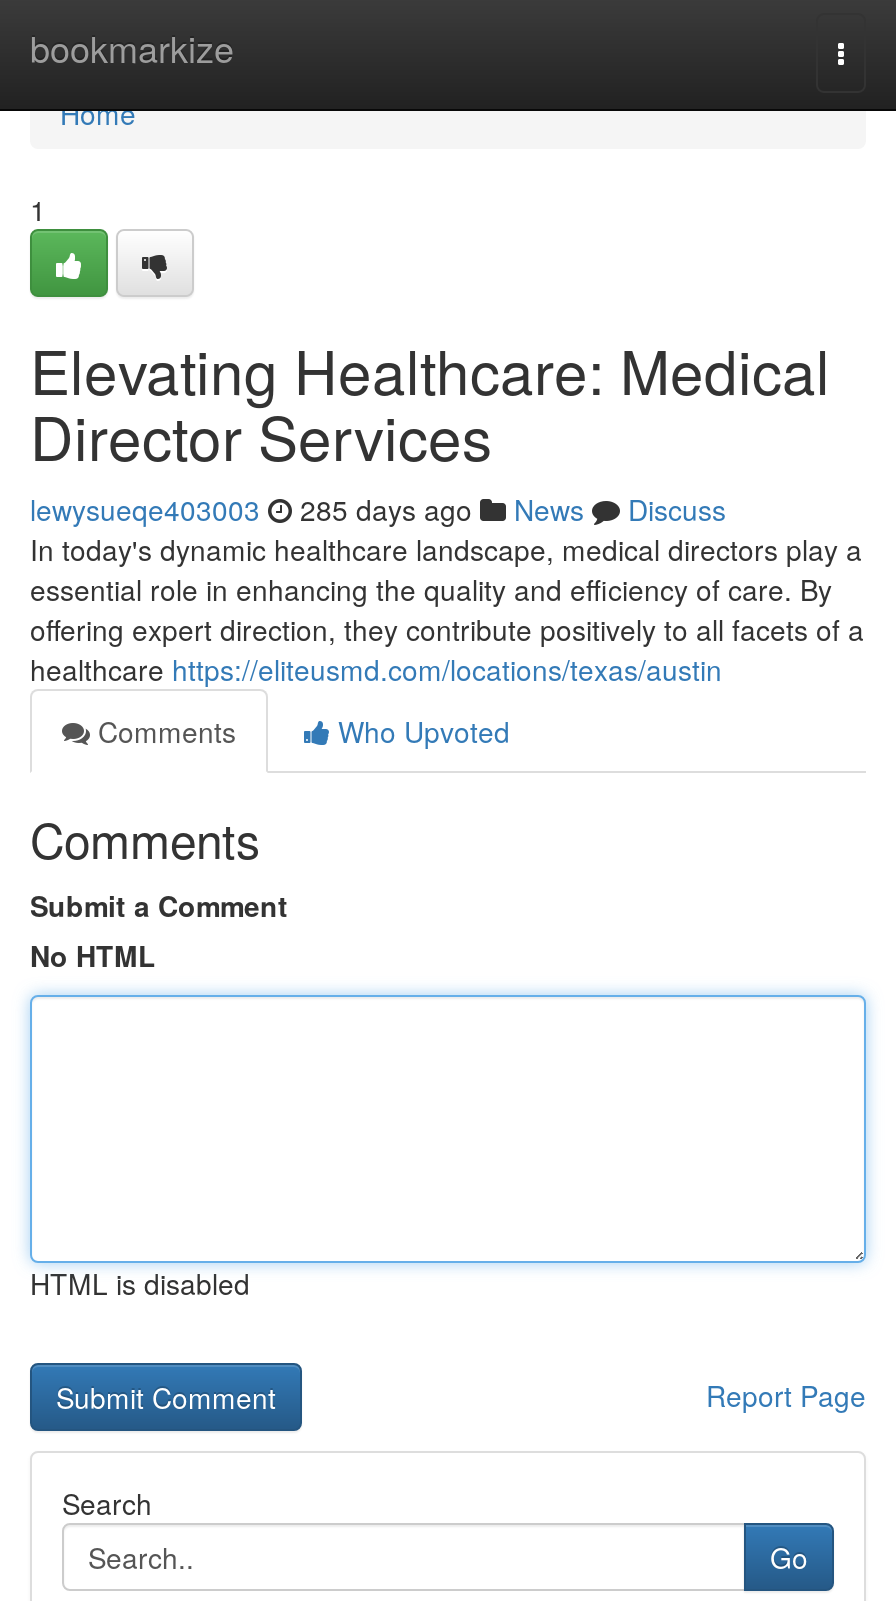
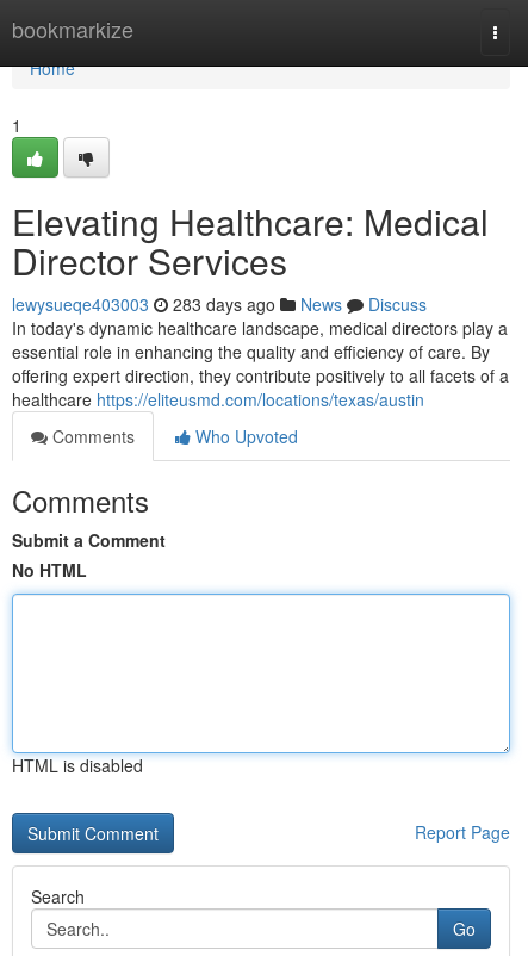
[30,489,726,529] lewysueqe403003 285 days ago News Discuss -> [12,292,427,316] lewysueqe403003 283 days ago News Discuss

